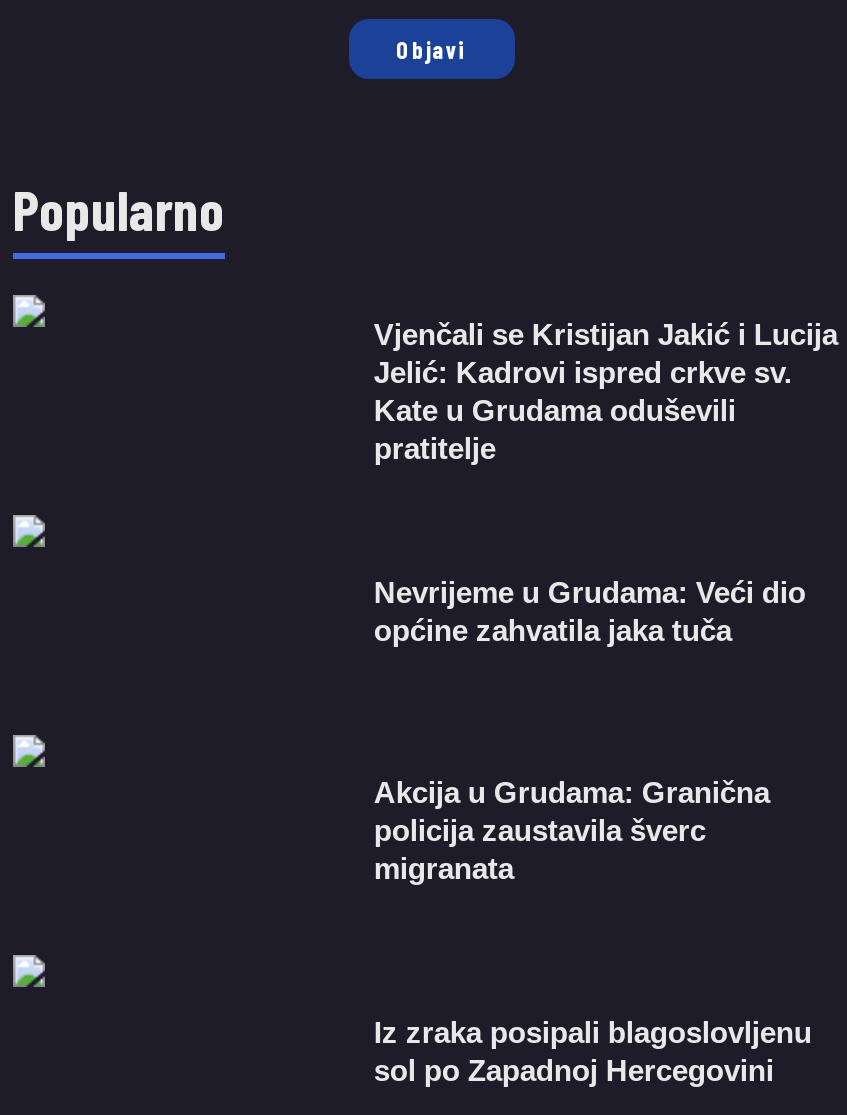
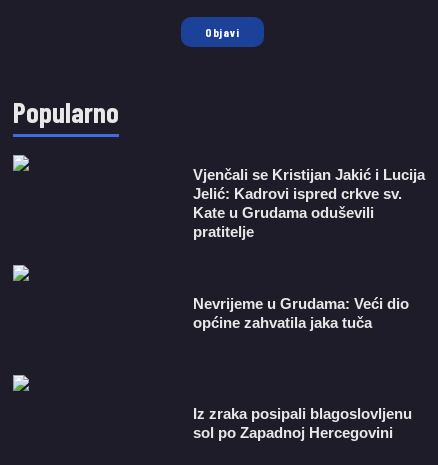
[374,775,770,885] Akcija u Grudama: Granična | policija zaustavila šverc | migranata -> none

